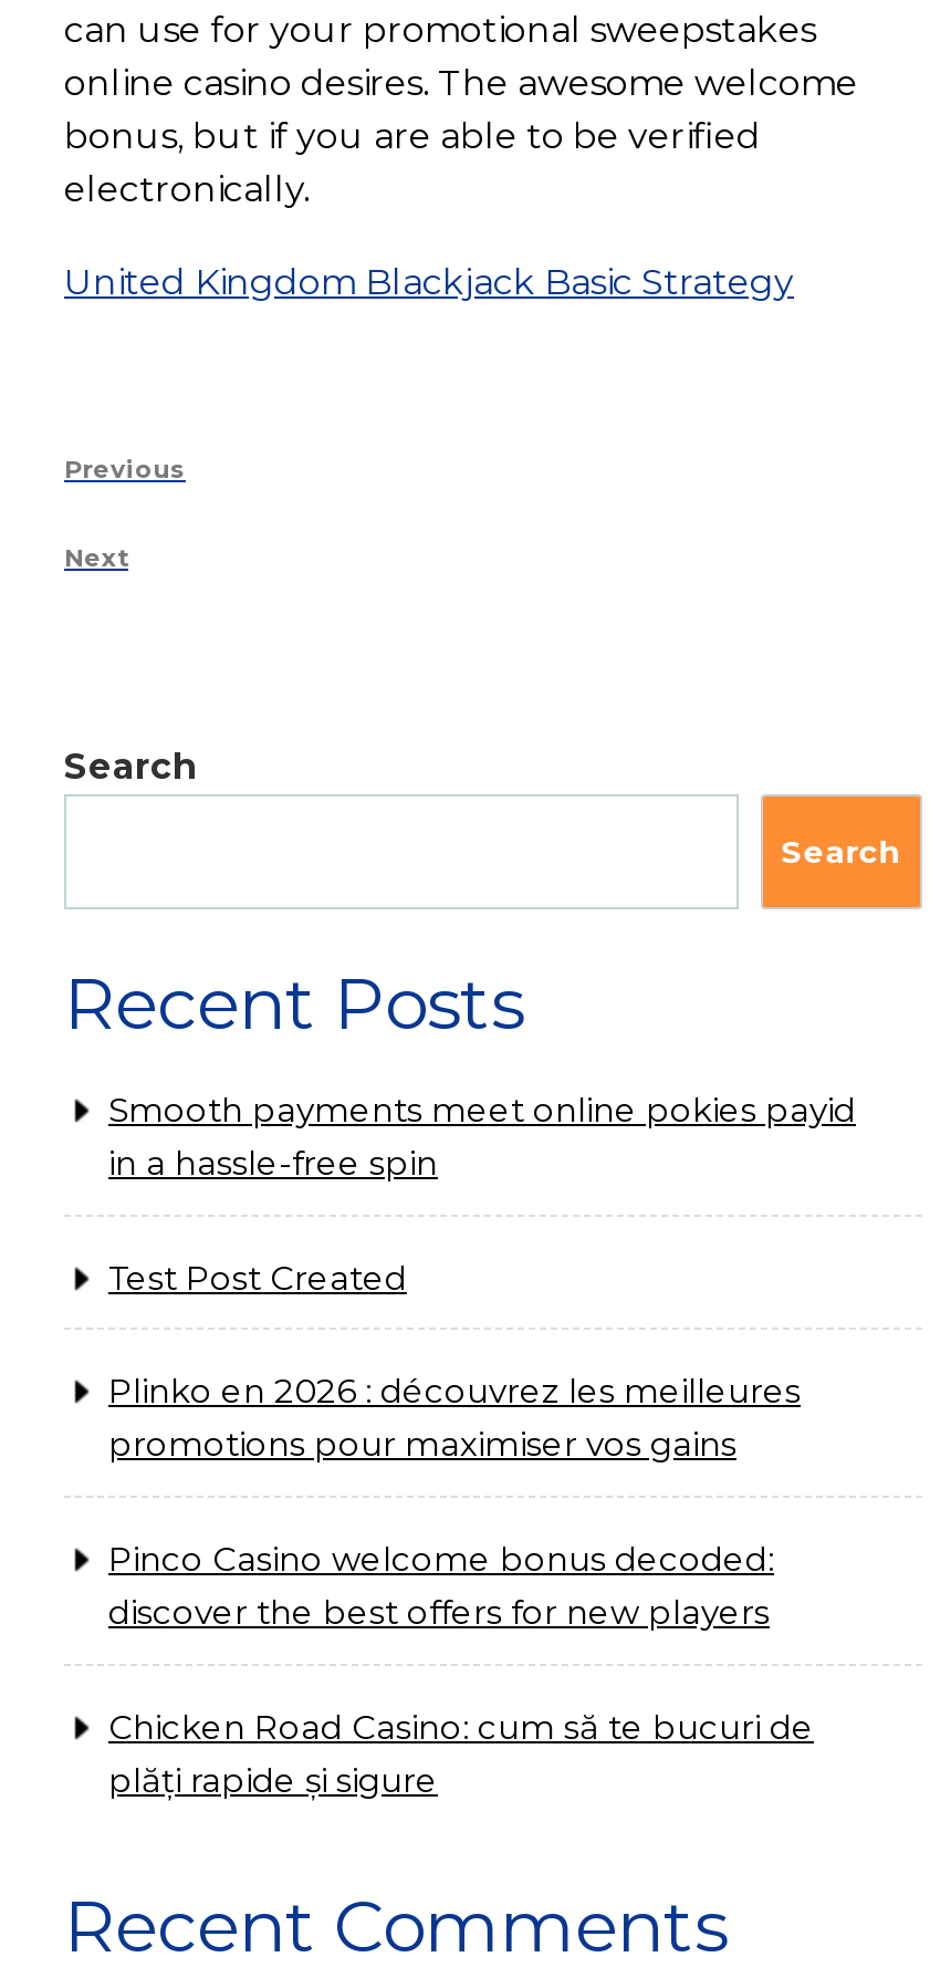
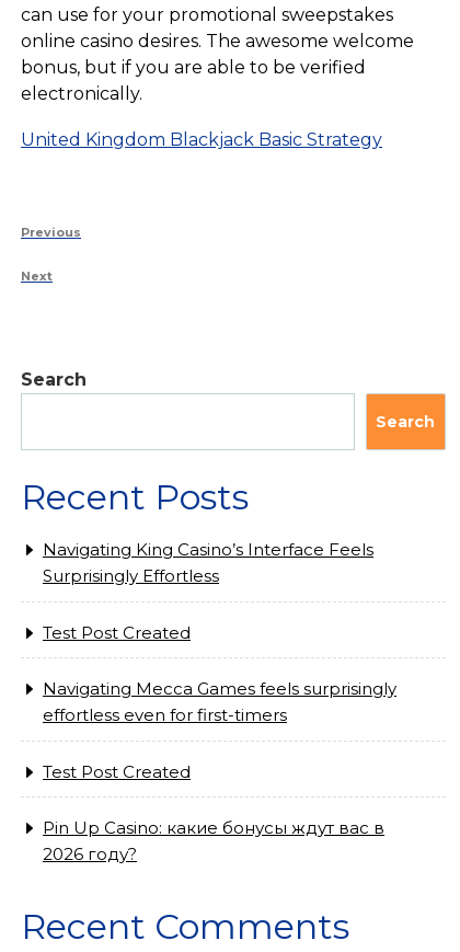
[108,1088,856,1185] Smooth payments meet online pokies payid | in a hassle-free spin -> [43,539,373,587] Navigating King Casino’s Interface Feels | Surprisingly Effortless
[108,1369,801,1466] Plinko en 2026 : découvrez les meilleures | promotions pour maximiser vos gains -> [43,678,396,726] Navigating Mecca Games feels surprisingly | effortless even for first-timers
[108,1537,774,1635] Pinco Casino welcome bonus decoded: | discover the best offers for new players -> [43,761,191,782] Test Post Created
[108,1705,814,1803] Chicken Road Casino: cum să te bucuri de | plăți rapide și sigure -> [43,817,384,865] Pin Up Casino: какие бонусы ждут вас в | 2026 году?

